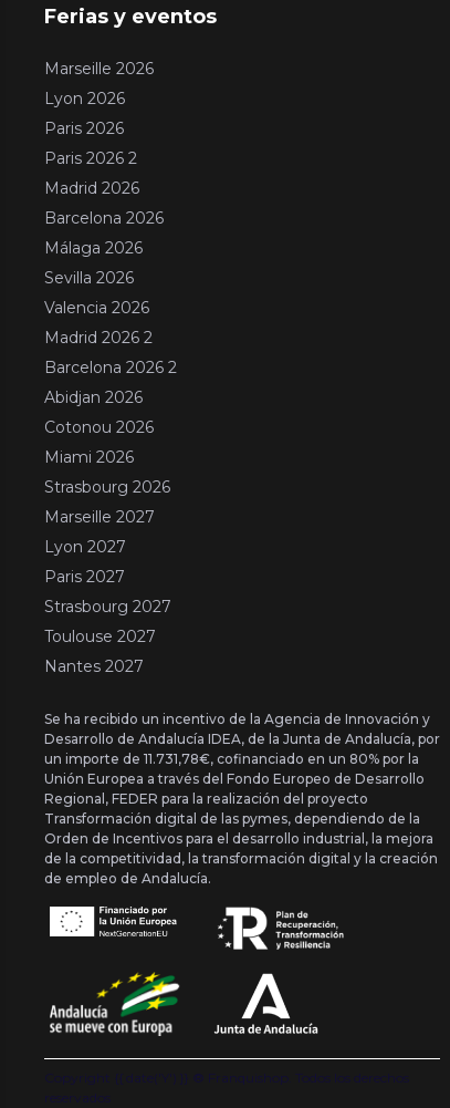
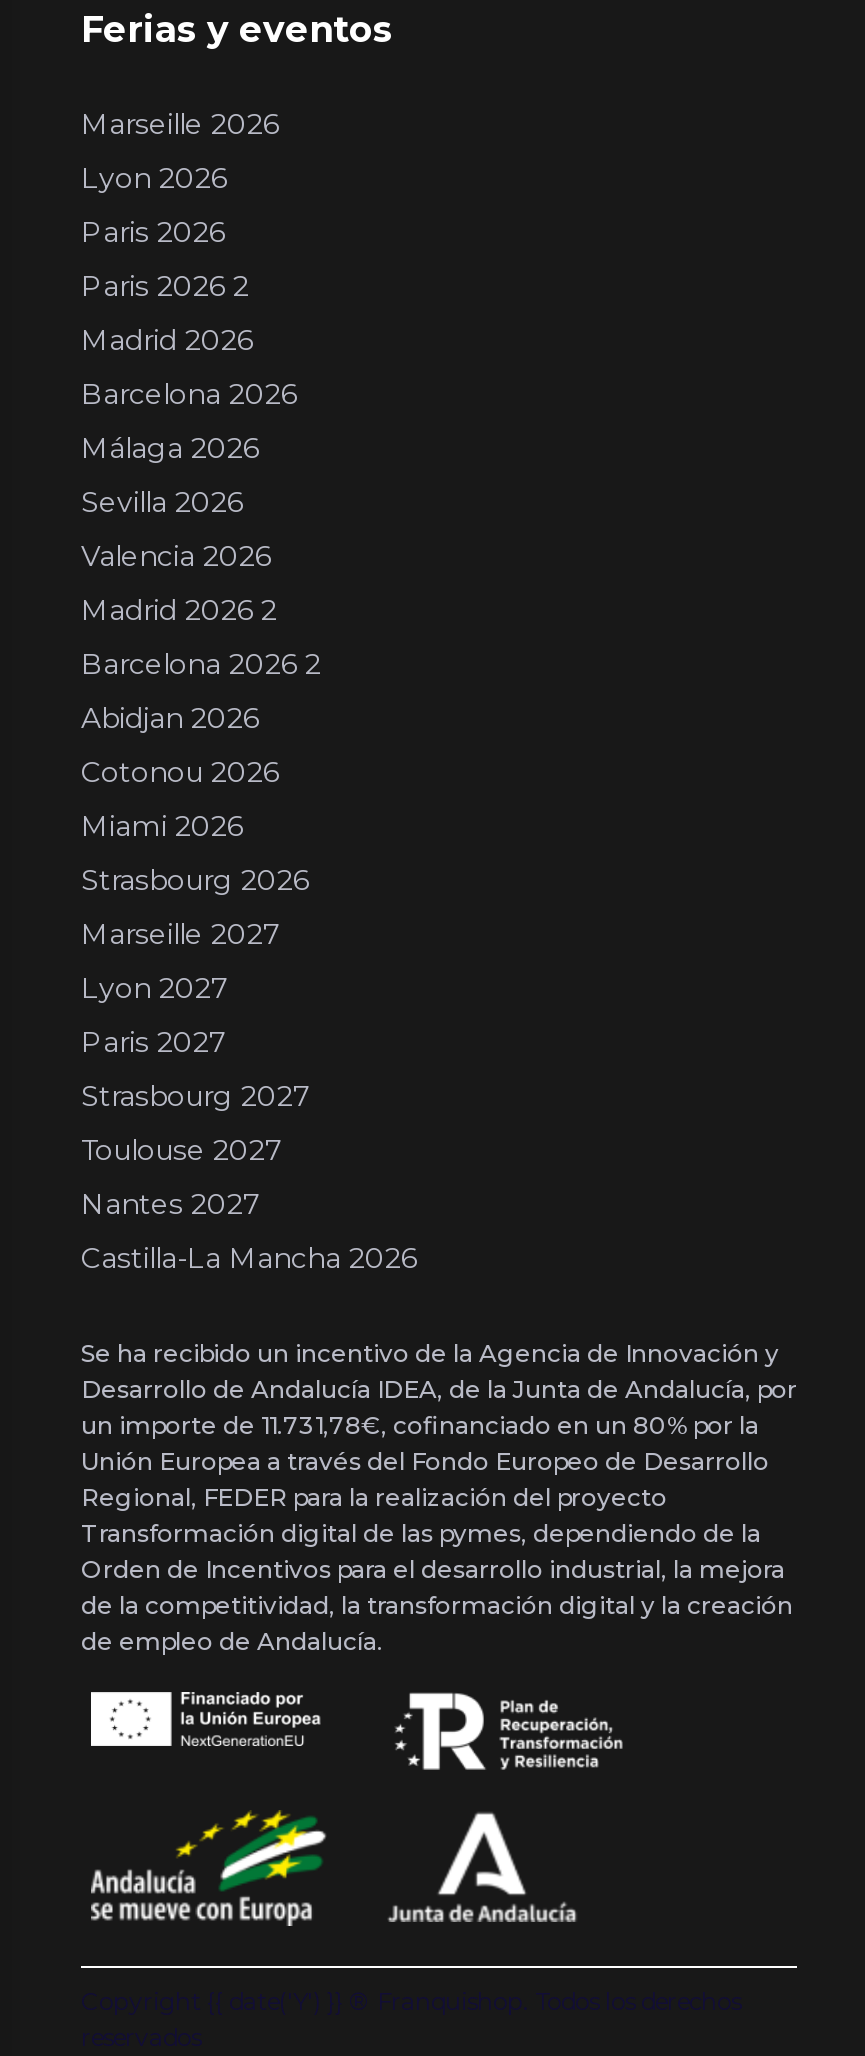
none -> [81,1239,417,1275] Castilla-La Mancha 2026

